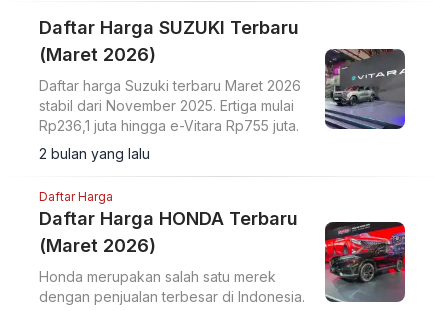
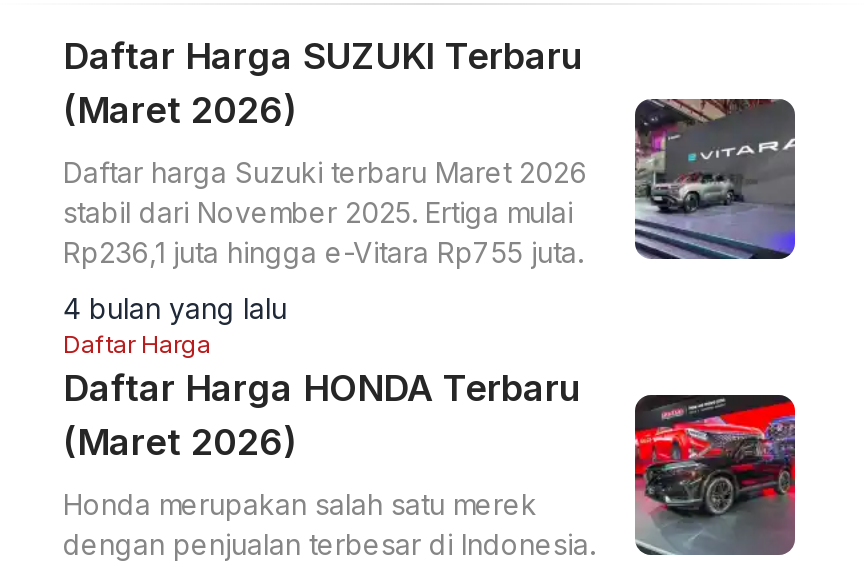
[39,145,150,162] 2 bulan yang lalu -> [63,290,287,324] 4 bulan yang lalu

